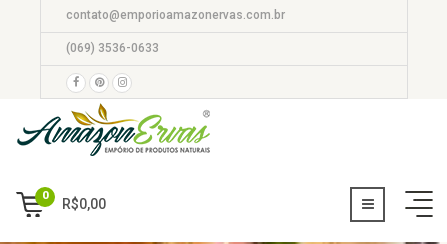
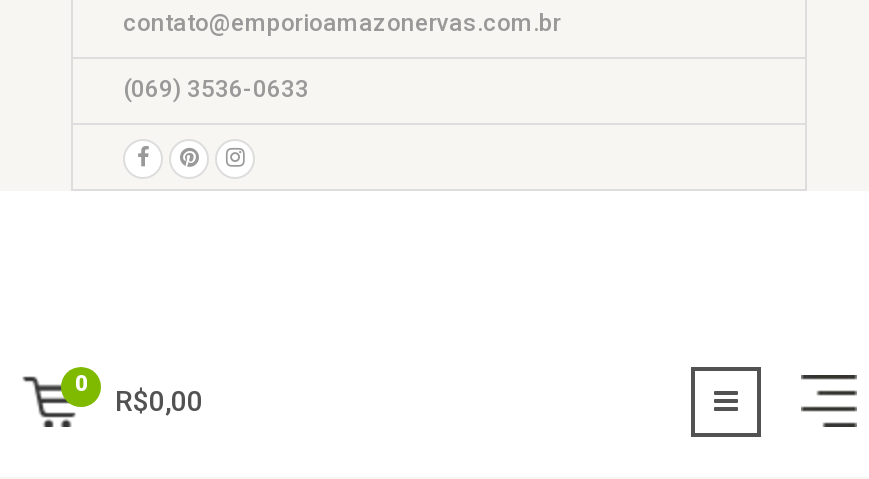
[16,103,211,157] [image] -> none

